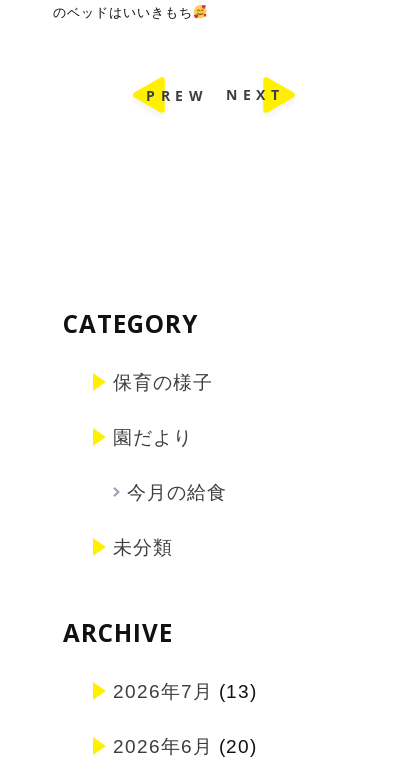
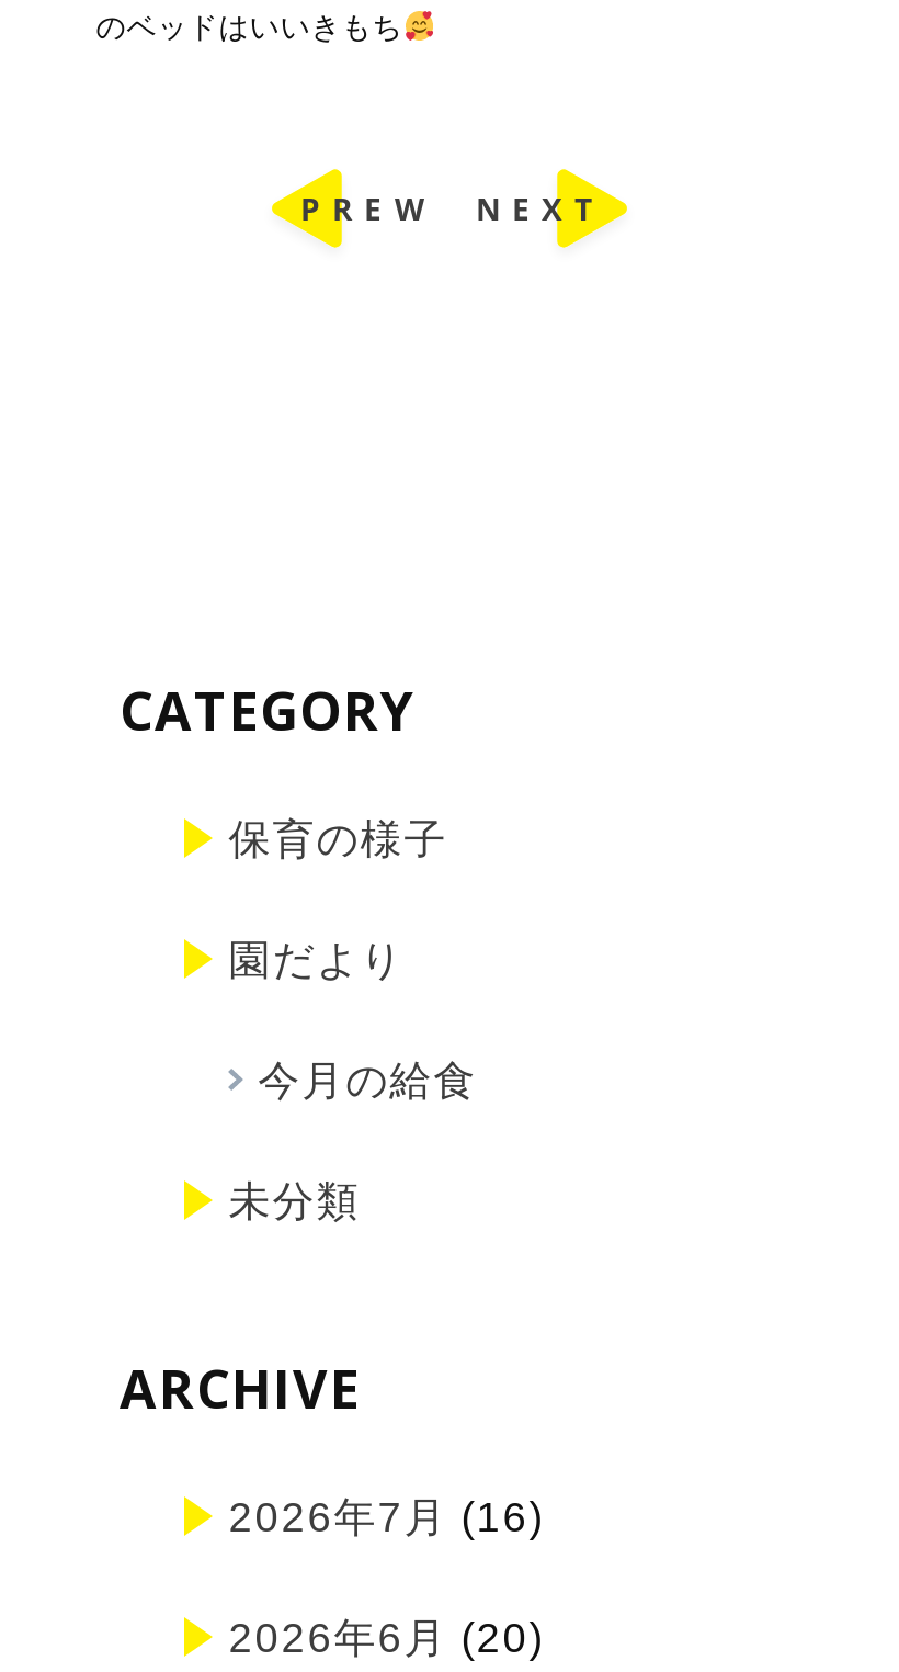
[113,681,257,702] 2026年7月(13) -> [228,1495,544,1541] 2026年7月(16)

